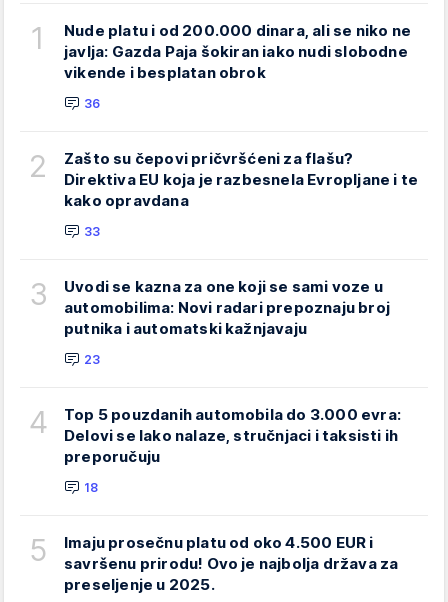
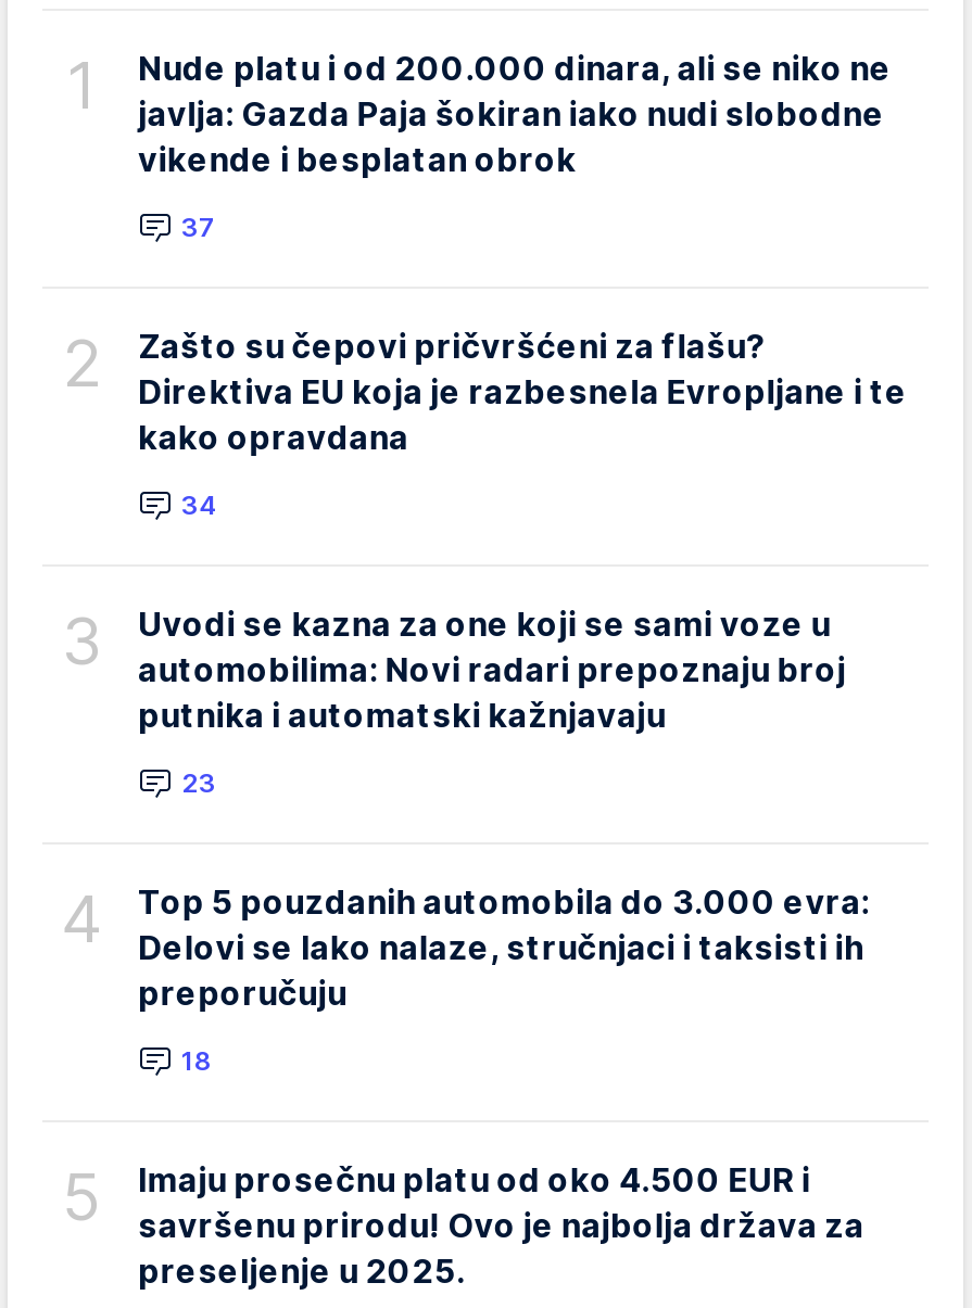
[84,95,100,110] 36 -> [181,209,216,242] 37
[84,223,100,238] 33 -> [181,487,216,520] 34

